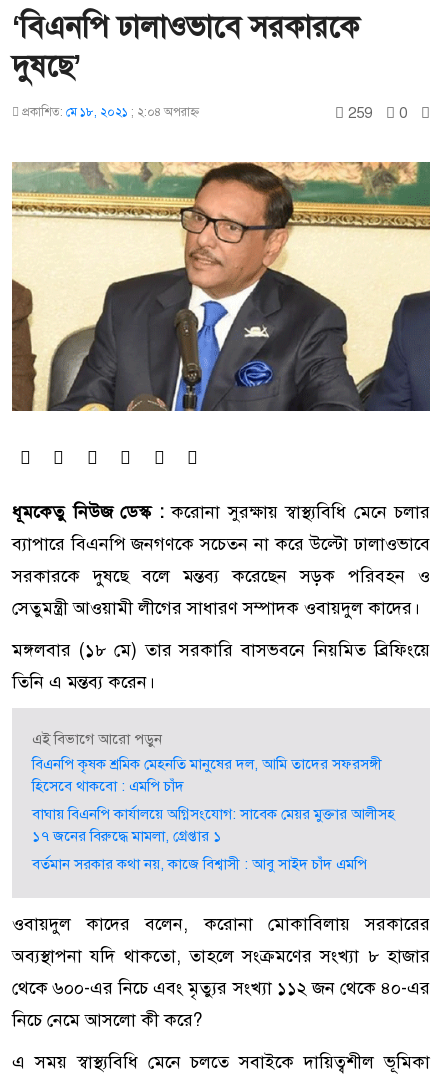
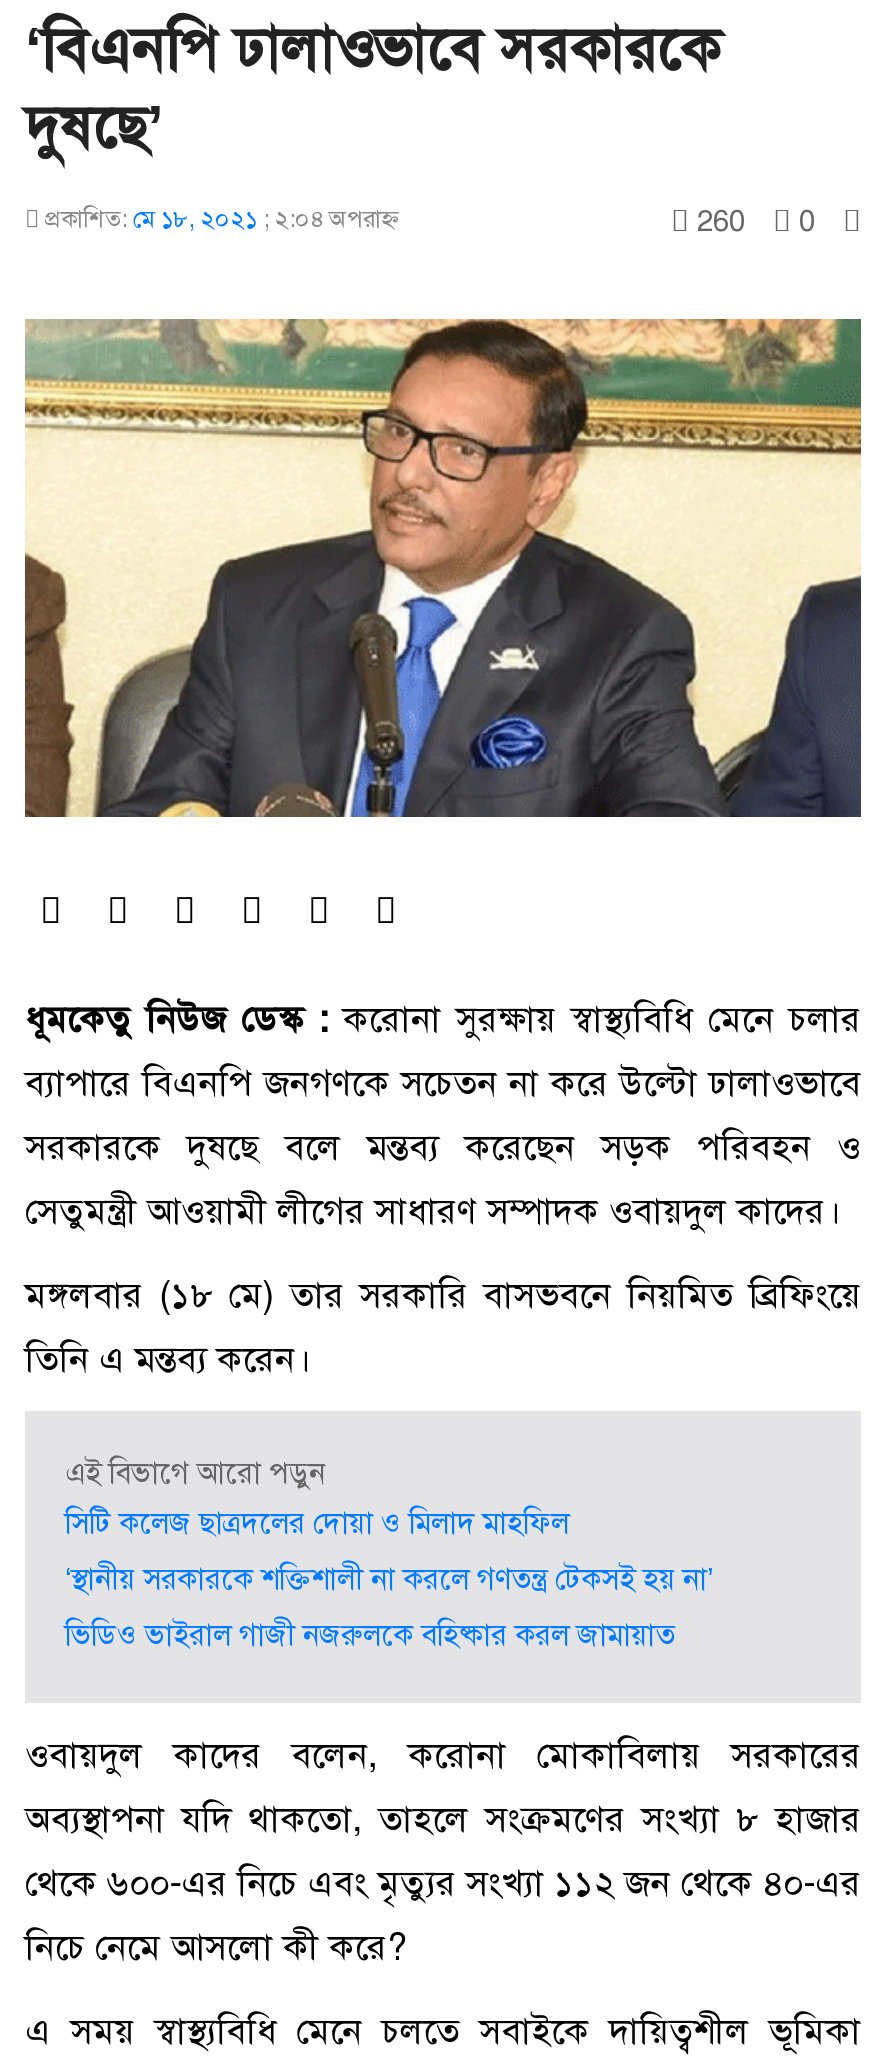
[344,104,372,122] 259 -> [689,203,745,239] 260
[32,755,382,795] বিএনপি কৃষক শ্রমিক মেহনতি মানুষের দল, আমি তাদের সফরসঙ্গী | হিসেবে থাকবো : এমপি চাঁদ -> [65,1505,569,1541] সিটি কলেজ ছাত্রদলের দোয়া ও মিলাদ মাহফিল
[32,805,395,845] বাঘায় বিএনপি কার্যালয়ে অগ্নিসংযোগ: সাবেক মেয়র মুক্তার আলীসহ | ১৭ জনের বিরুদ্ধে মামলা, গ্রেপ্তার ১ -> [65,1561,713,1597] ‘স্থানীয় সরকারকে শক্তিশালী না করলে গণতন্ত্র টেকসই হয় না’
[32,855,367,873] বর্তমান সরকার কথা নয়, কাজে বিশ্বাসী : আবু সাইদ চাঁদ এমপি -> [65,1617,675,1653] ভিডিও ভাইরাল গাজী নজরুলকে বহিষ্কার করল জামায়াত

